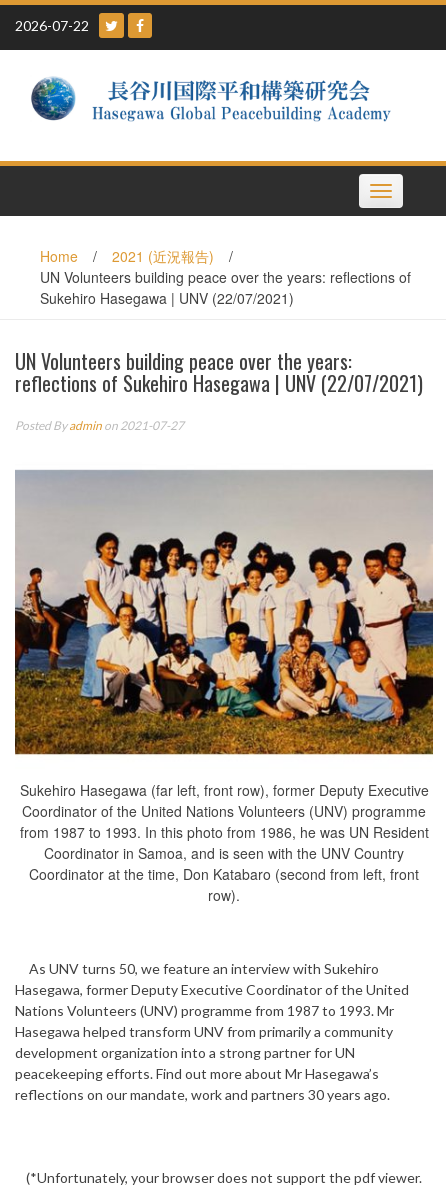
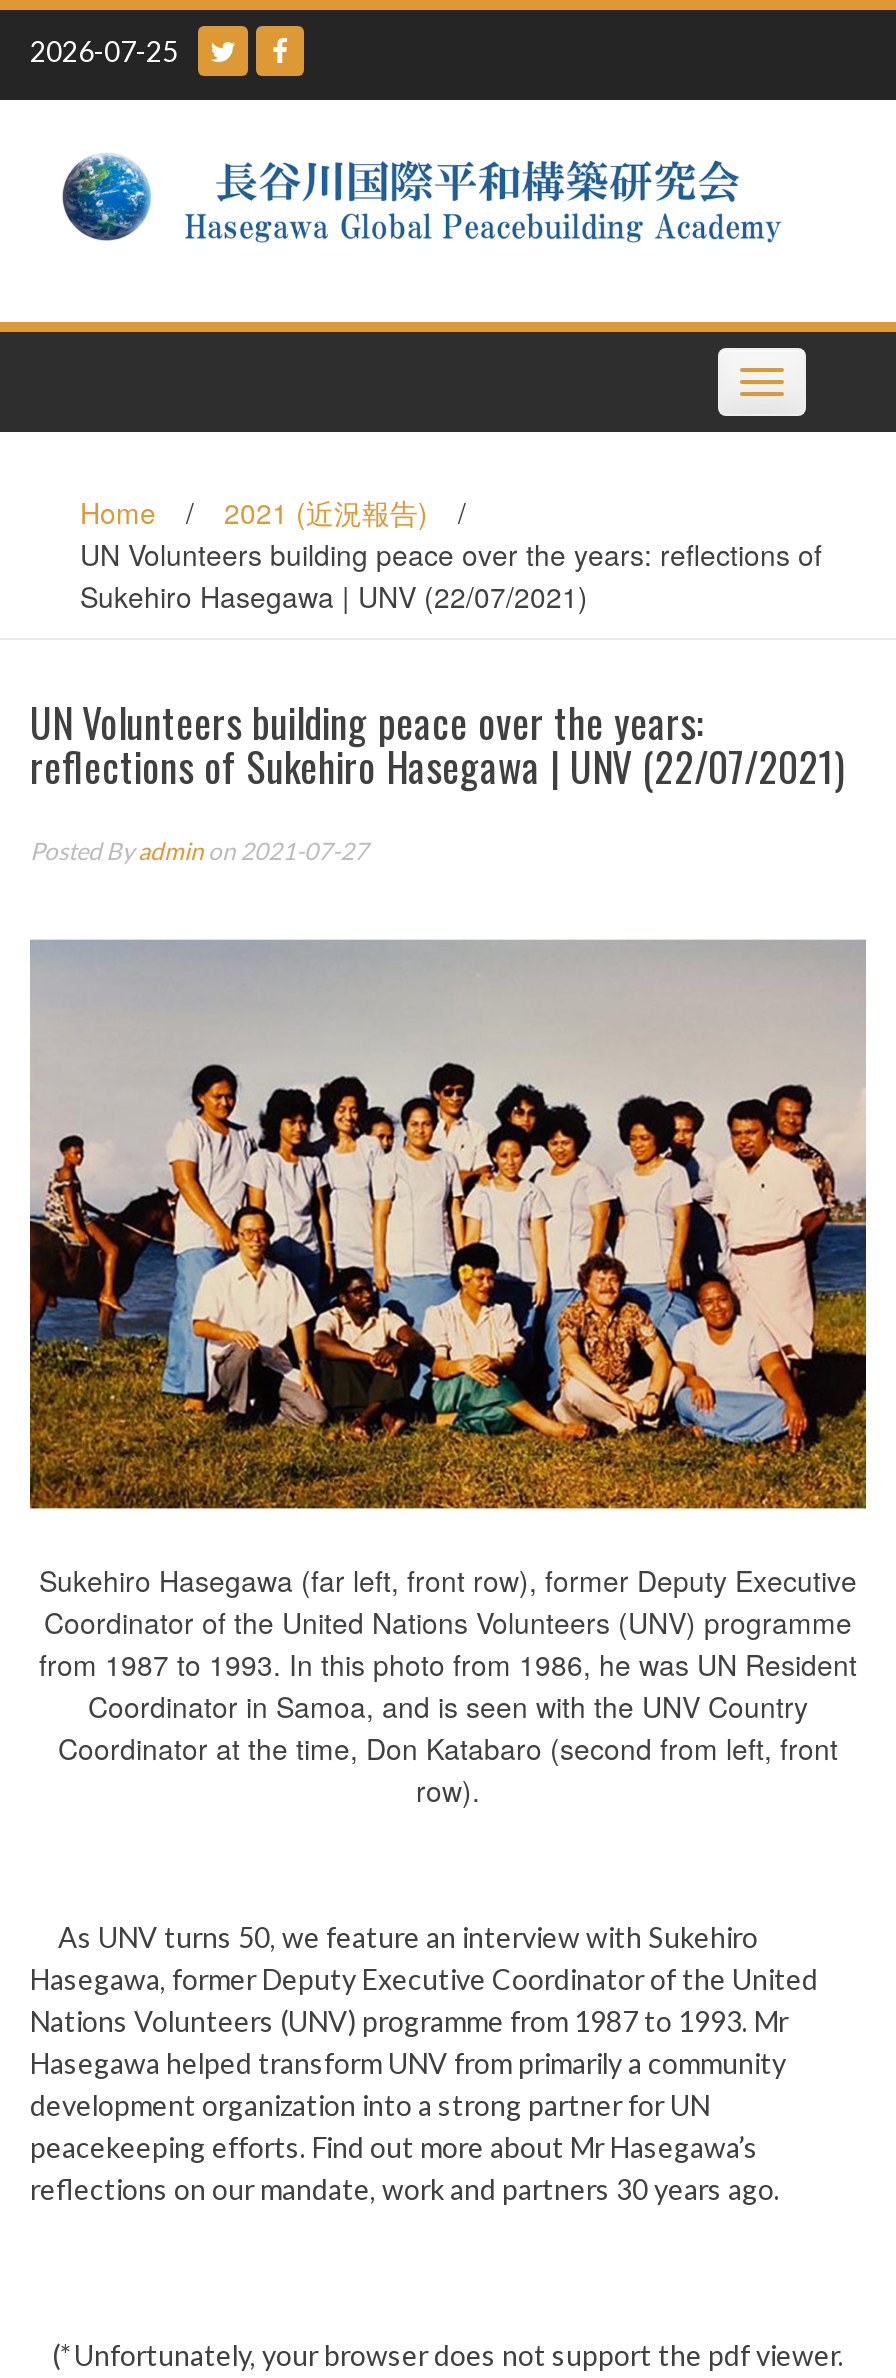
[15,17,89,34] 2026-07-22 -> [30,34,178,68] 2026-07-25

